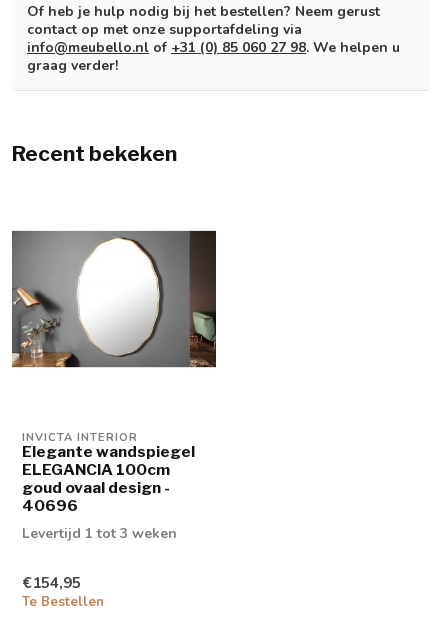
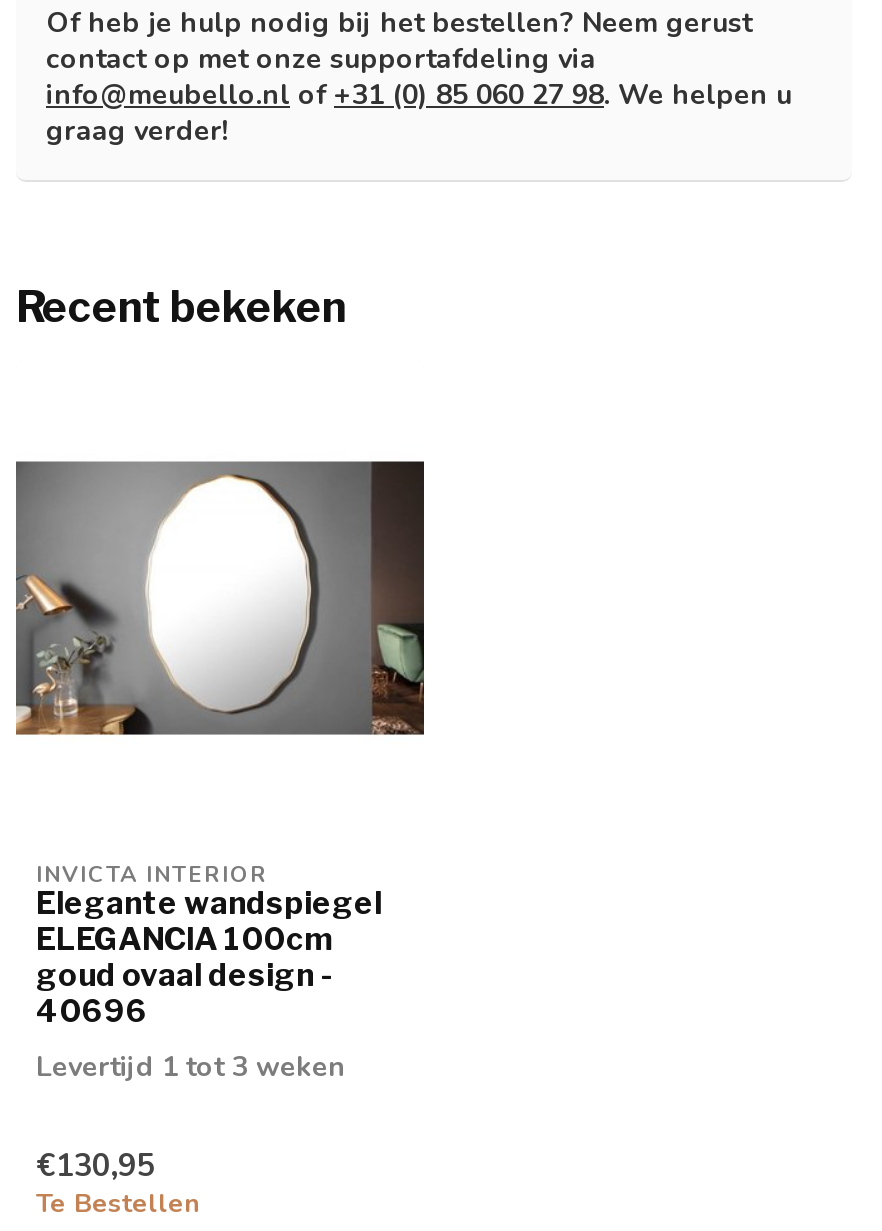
[22,572,81,593] €154,95 -> [36,1144,154,1186] €130,95

